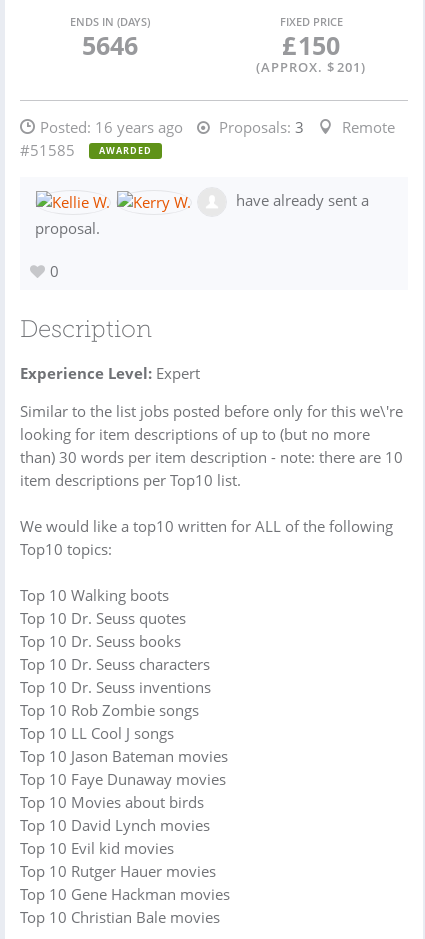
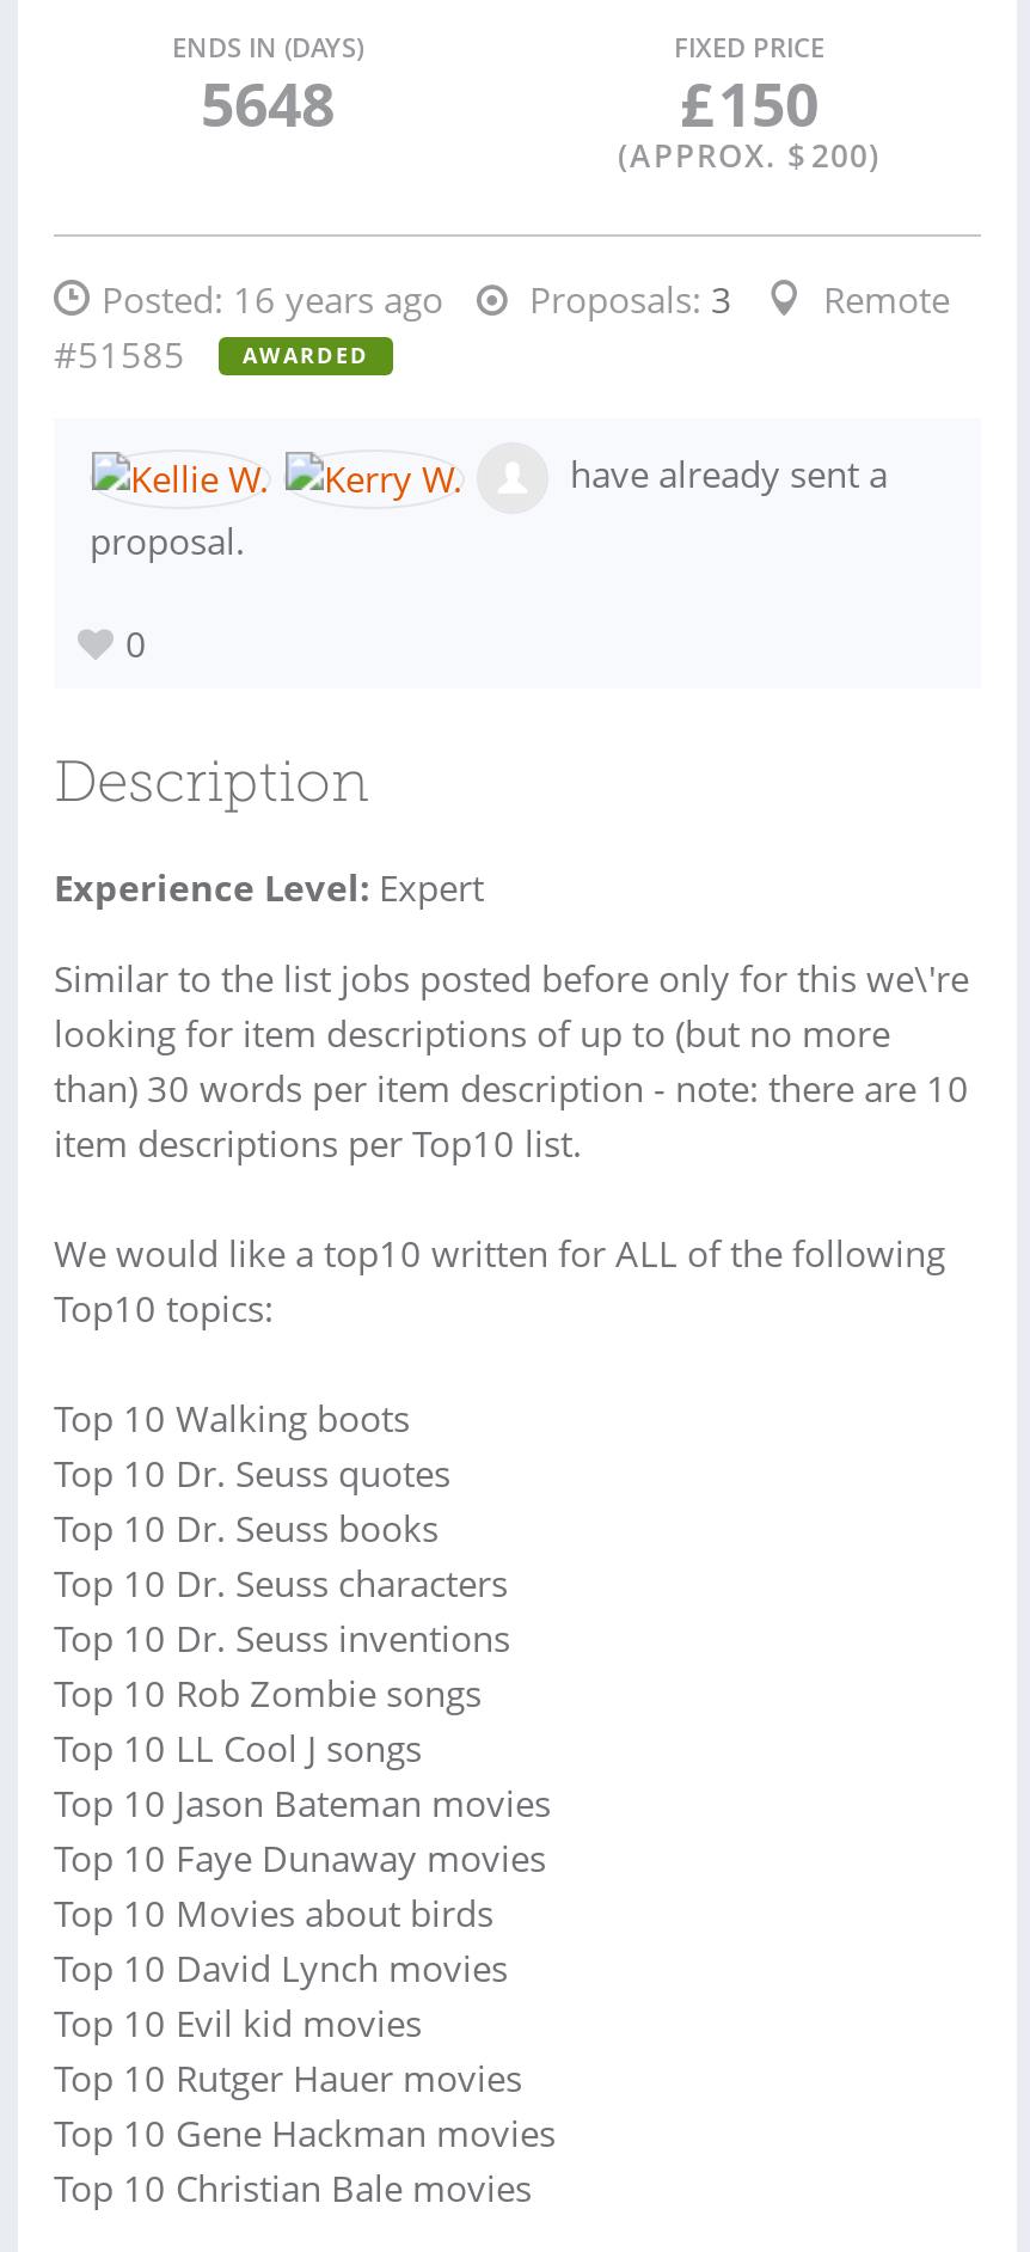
[81,28,137,62] 5646 -> [201,62,335,143] 5648
[256,58,366,76] (APPROX. $ 201) -> [618,134,881,177] (APPROX. $ 200)

